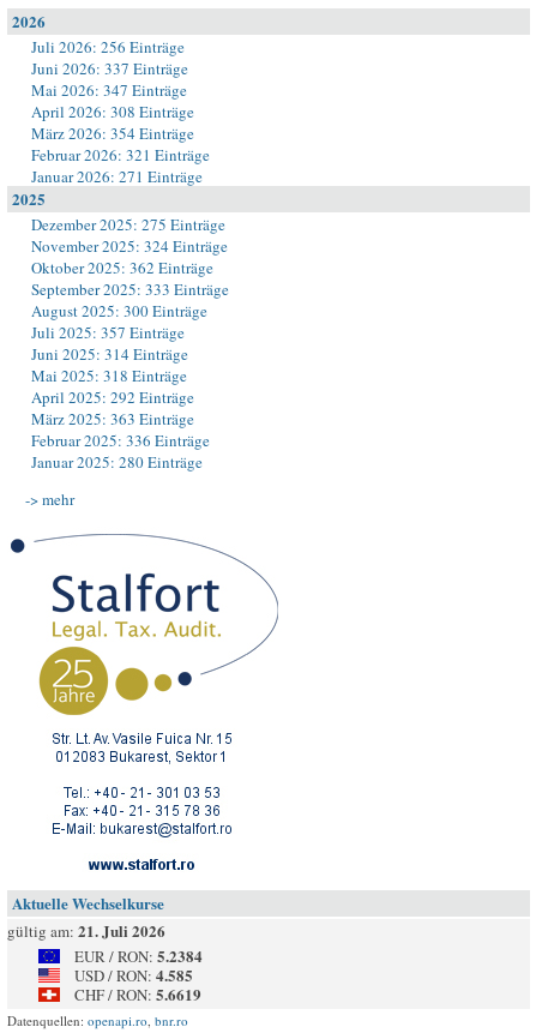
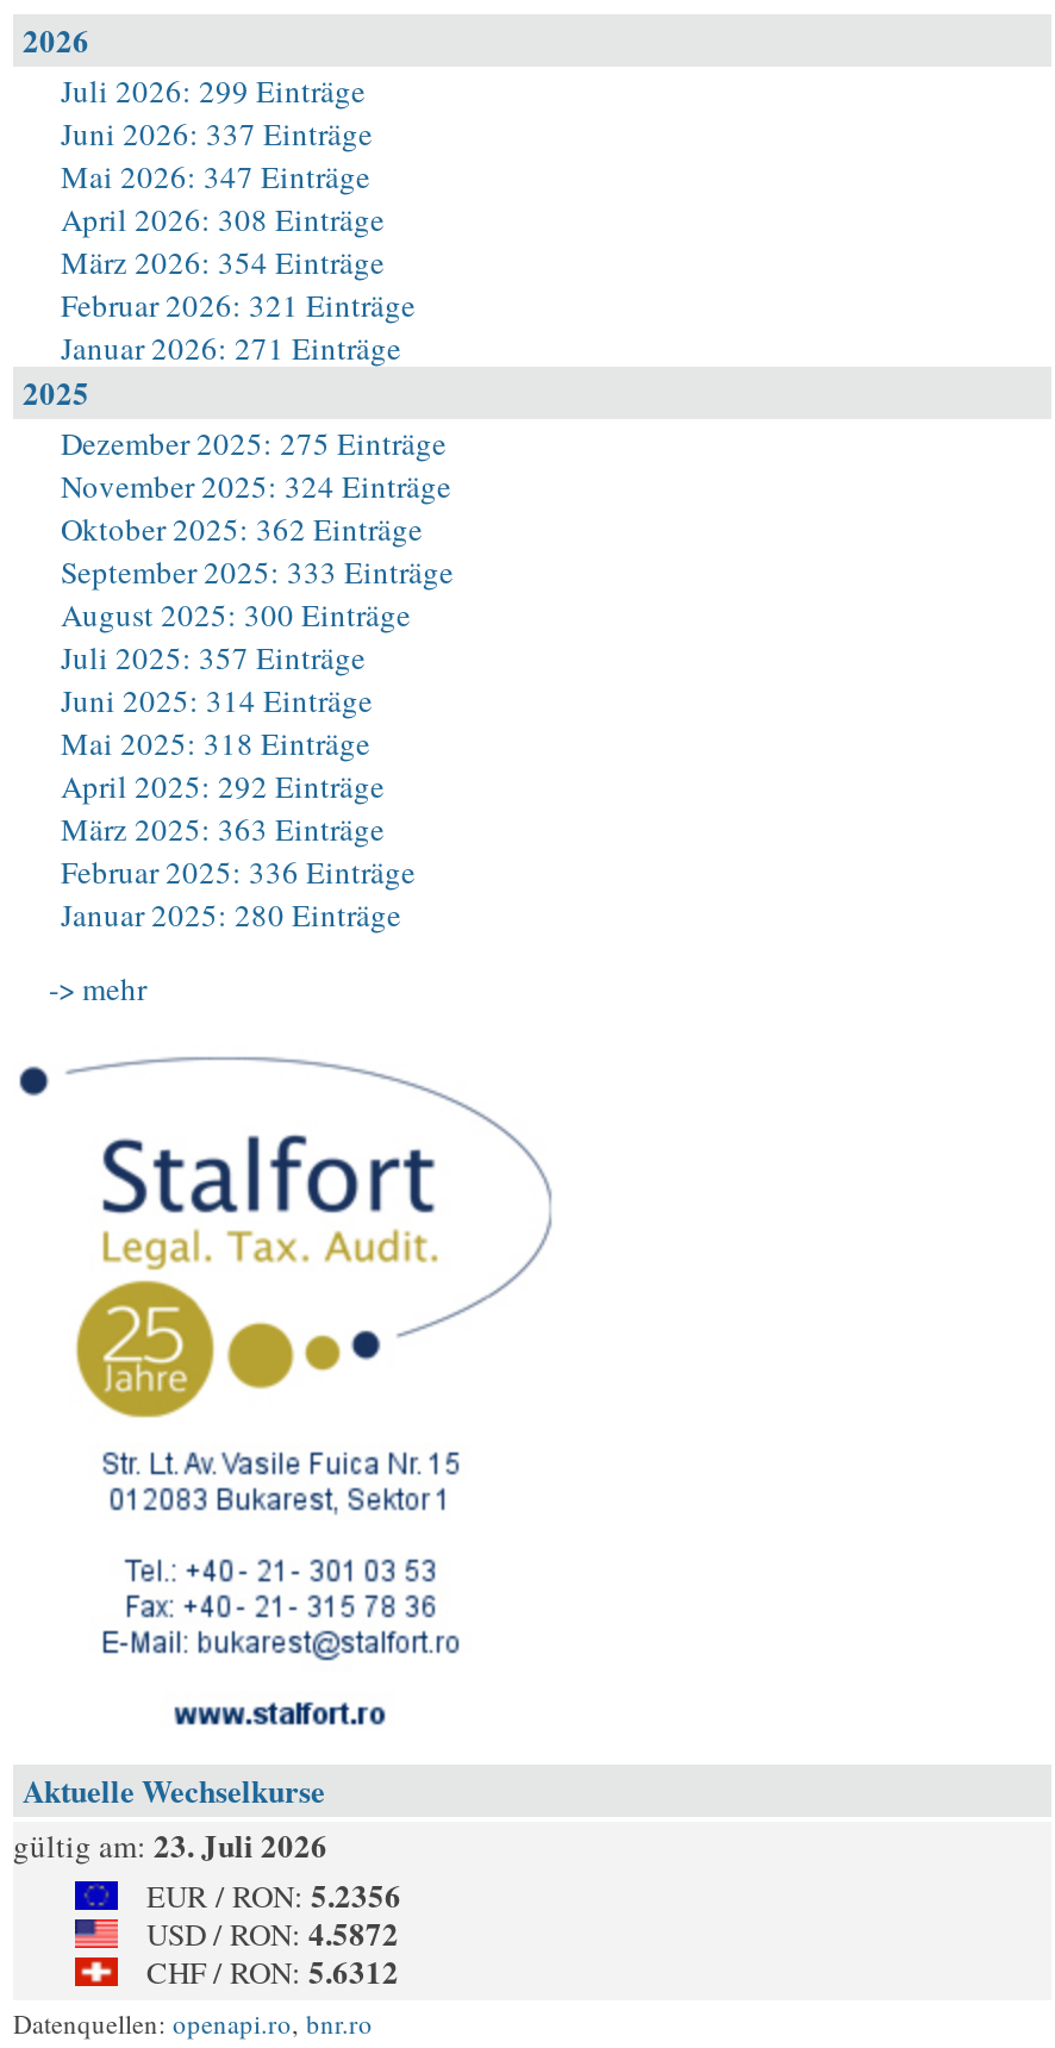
[31,36,185,58] Juli 2026: 256 Einträge -> [61,69,366,112] Juli 2026: 299 Einträge
[7,919,165,942] gültig am: 21. Juli 2026 -> [13,1822,327,1867] gültig am: 23. Juli 2026
[74,944,203,967] EUR / RON: 5.2384 -> [146,1872,401,1917] EUR / RON: 5.2356
[74,963,193,986] USD / RON: 4.585 -> [146,1910,399,1955] USD / RON: 4.5872
[74,983,201,1005] CHF / RON: 5.6619 -> [146,1948,399,1993] CHF / RON: 5.6312

